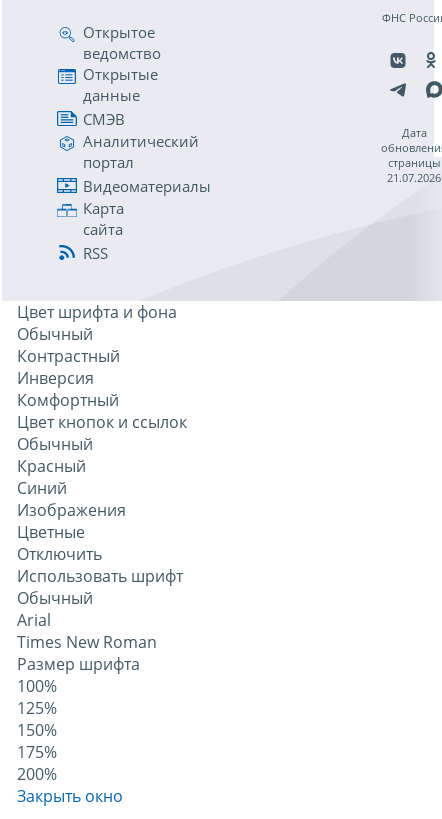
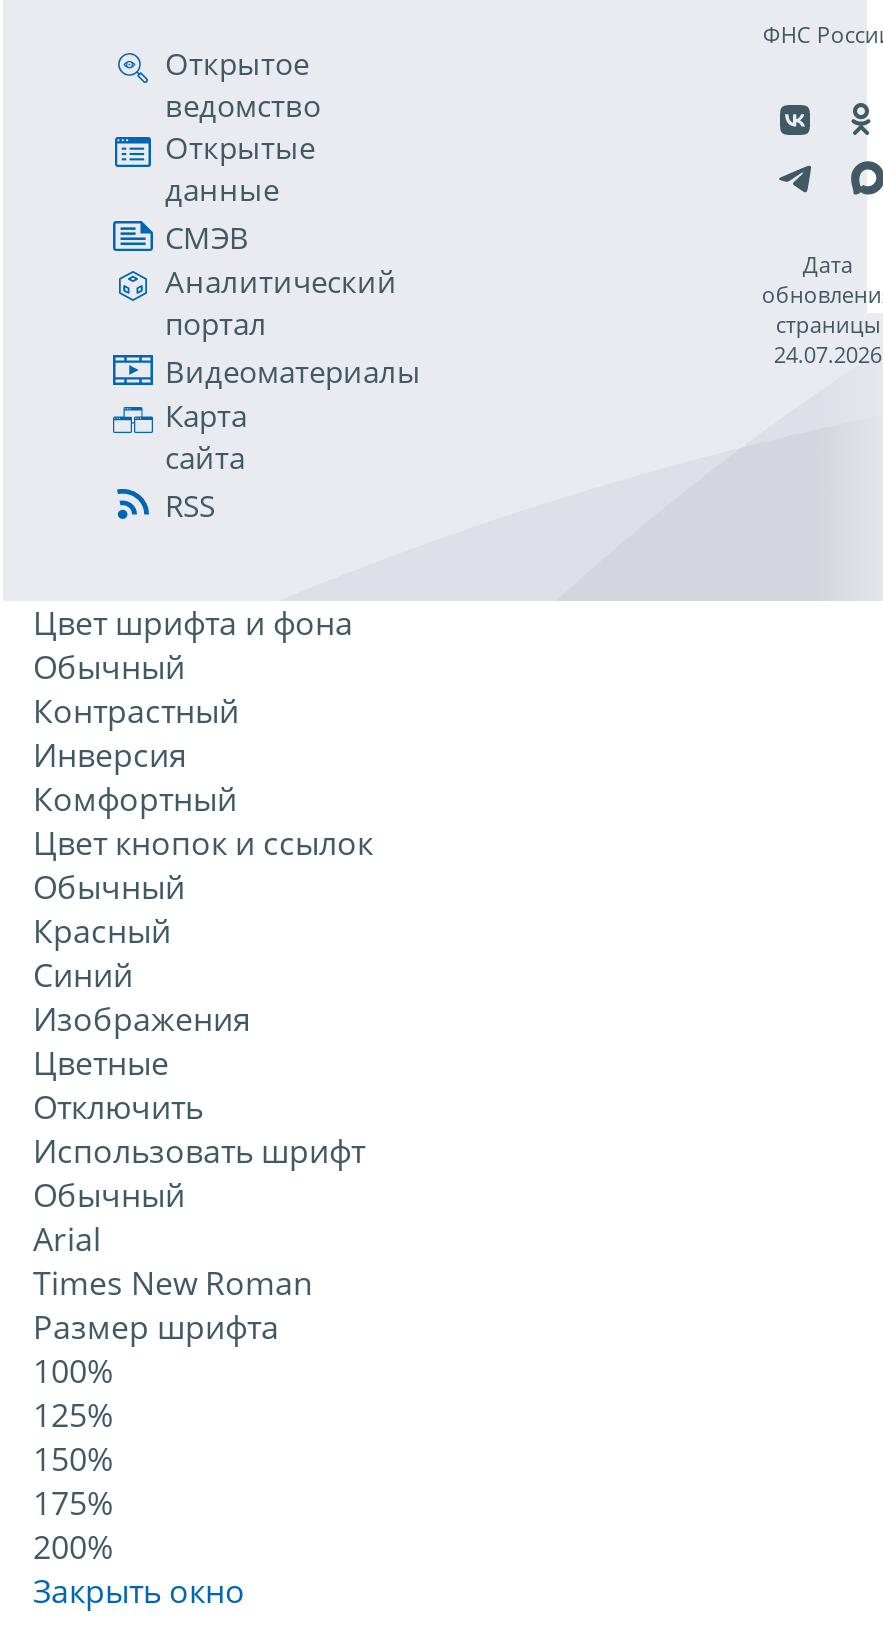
[387,170,441,185] 21.07.2026 -> [774,340,882,370] 24.07.2026

